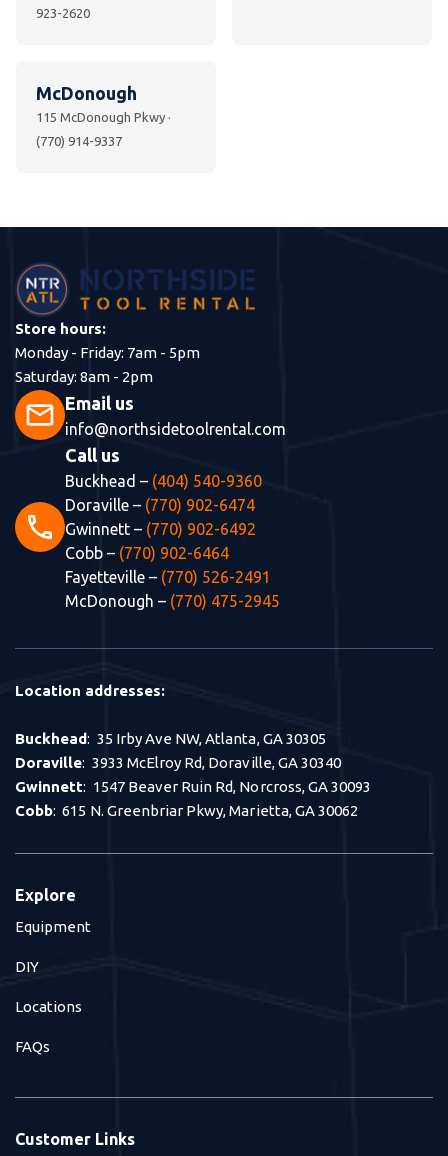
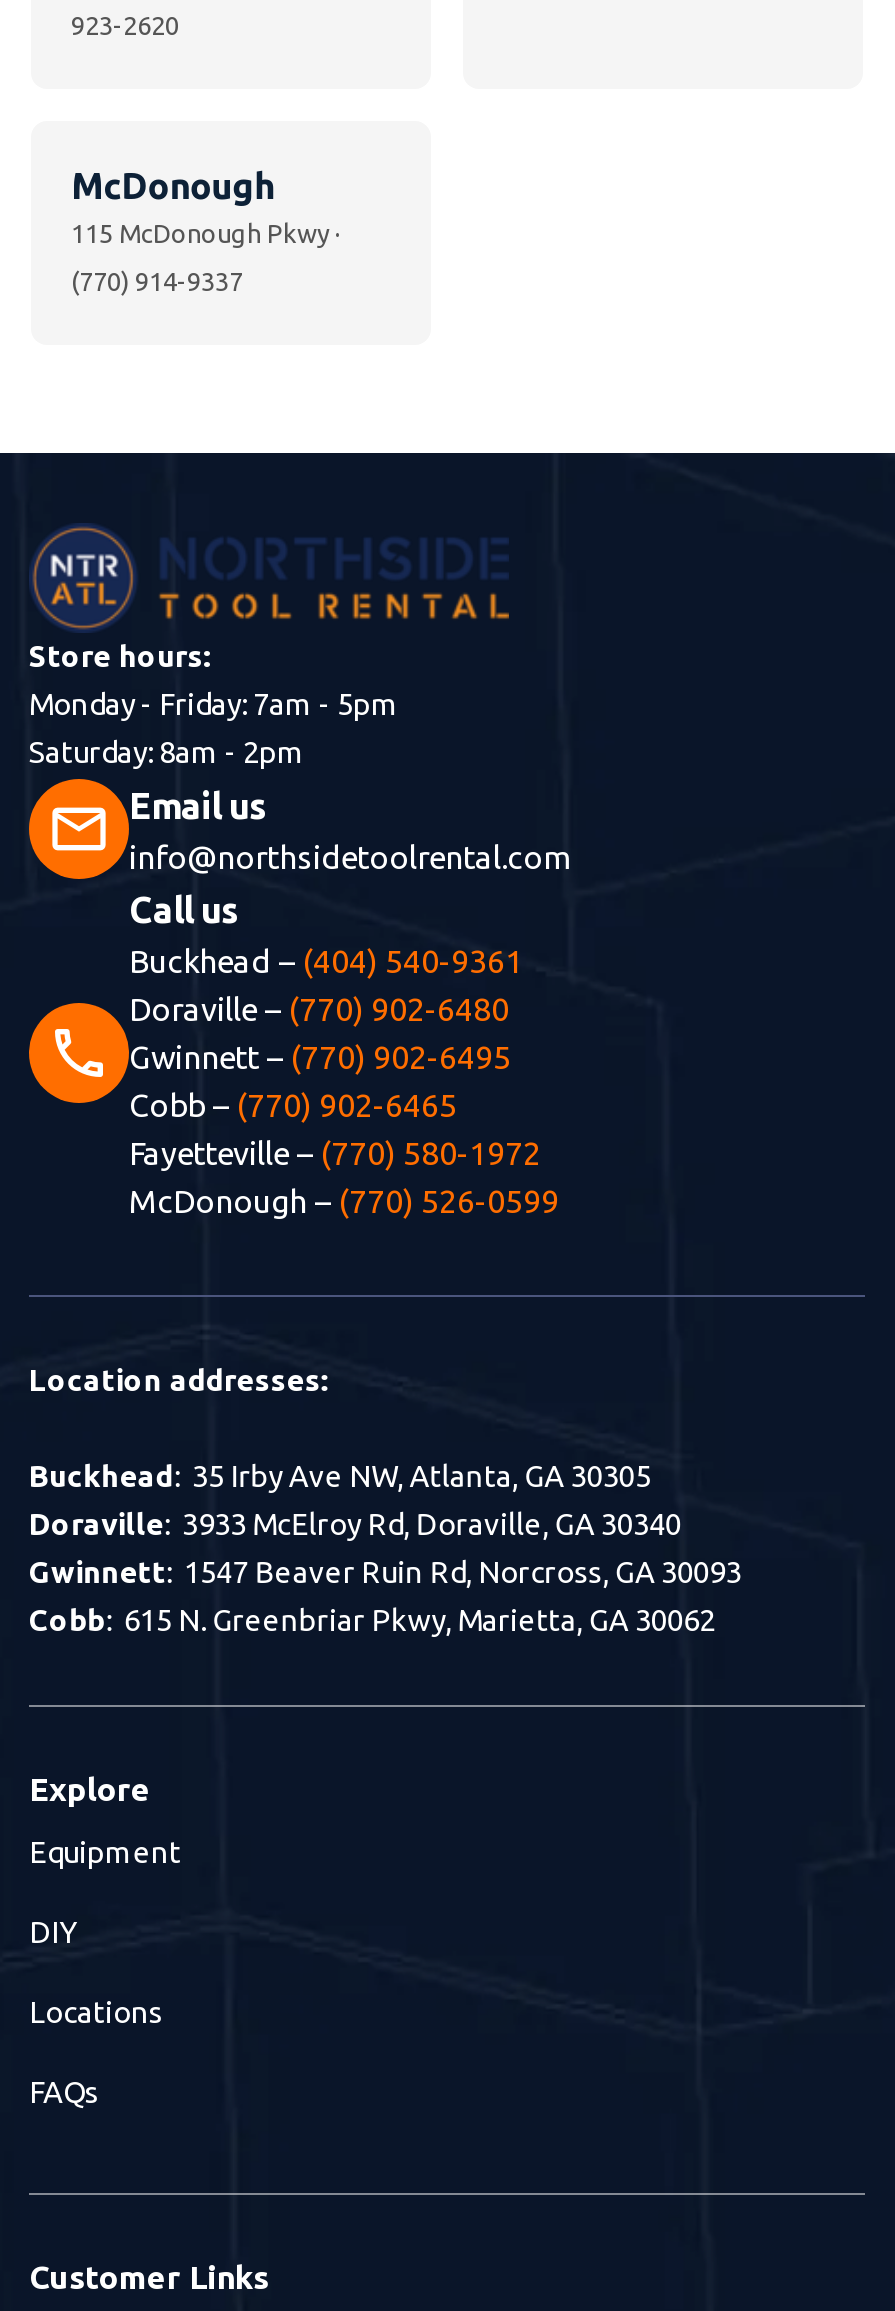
[65,471,262,489] Buckhead – (404) 540-9360 -> [129,942,523,978] Buckhead – (404) 540-9361
[65,495,255,513] Doraville – (770) 902-6474 -> [129,990,509,1026] Doraville – (770) 902-6480
[65,519,256,537] Gwinnett – (770) 902-6492 -> [129,1038,511,1074] Gwinnett – (770) 902-6495
[65,543,229,561] Cobb – (770) 902-6464 -> [129,1086,457,1122] Cobb – (770) 902-6465
[65,567,271,585] Fayetteville – (770) 526-2491 -> [129,1134,541,1170] Fayetteville – (770) 580-1972
[65,591,280,609] McDonough – (770) 475-2945 -> [129,1182,559,1218] McDonough – (770) 526-0599

